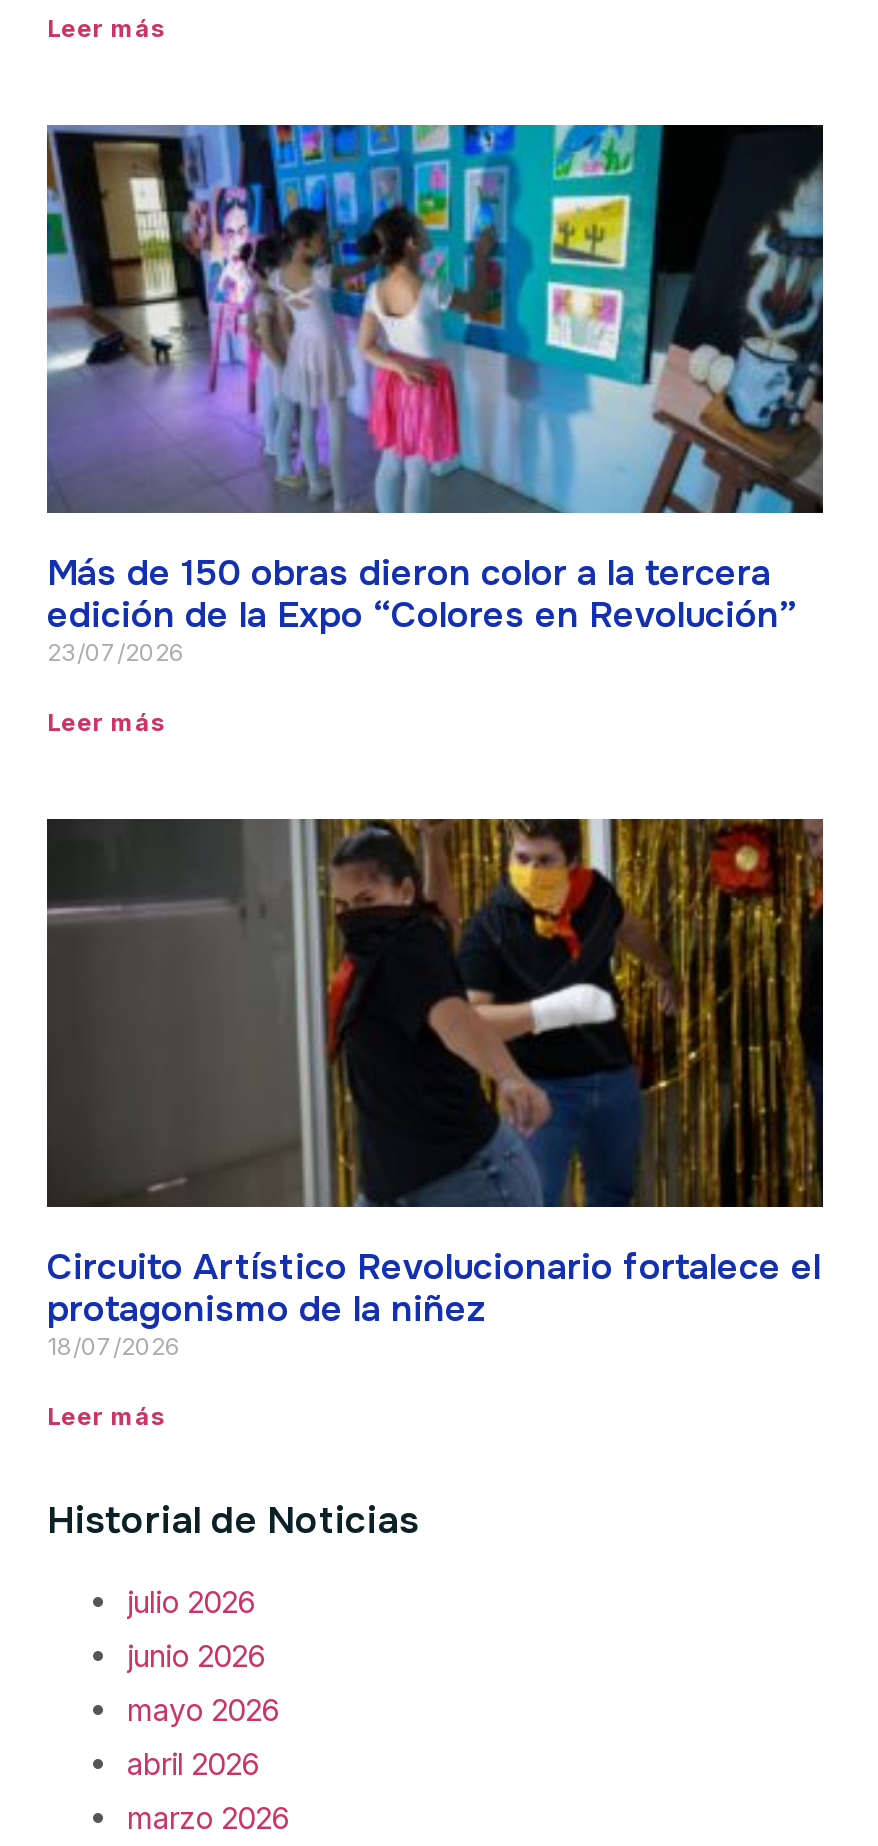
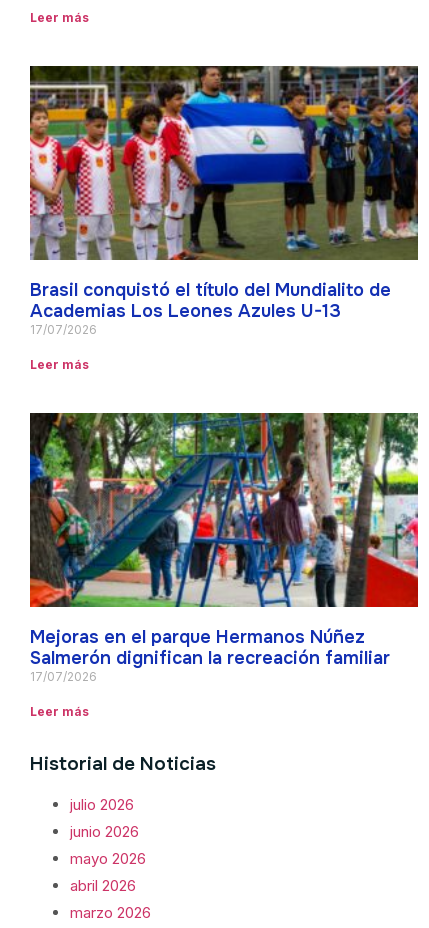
[45,123,825,668] [image] | Más de 150 obras dieron color a la tercera | edición de la Expo “Colores en Revolución” | 23/07/2026 -> [29,65,419,337] [image] | Brasil conquistó el título del Mundialito de | Academias Los Leones Azules U-13 | 17/07/2026
[45,817,825,1362] [image] | Circuito Artístico Revolucionario fortalece el | protagonismo de la niñez | 18/07/2026 -> [29,412,419,684] [image] | Mejoras en el parque Hermanos Núñez | Salmerón dignifican la recreación familiar | 17/07/2026

